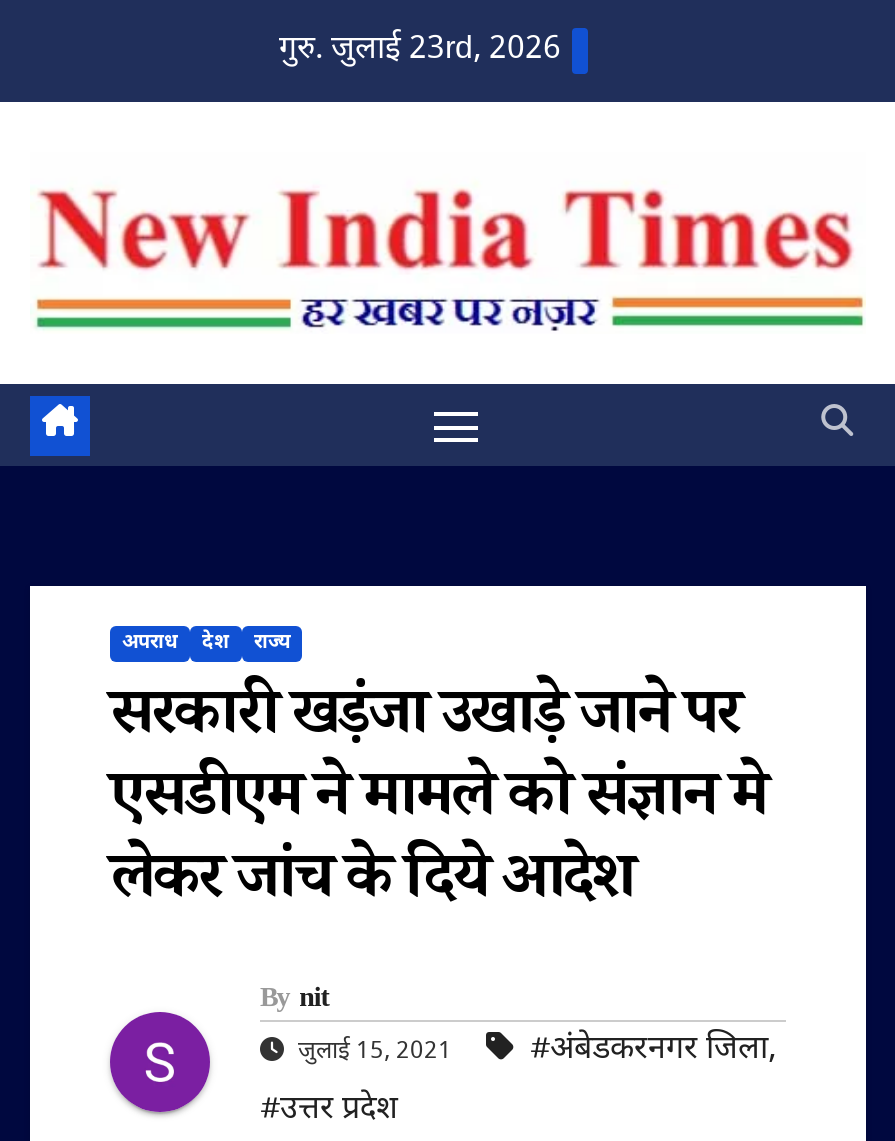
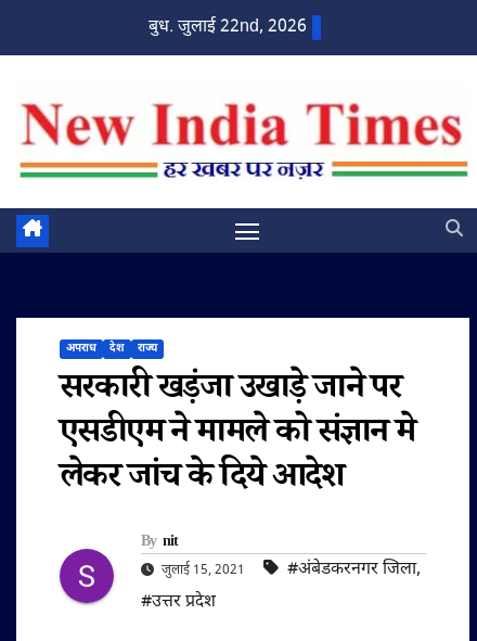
[279,30,561,72] गुरु. जुलाई 23rd, 2026 -> [149,16,307,39] बुध. जुलाई 22nd, 2026

